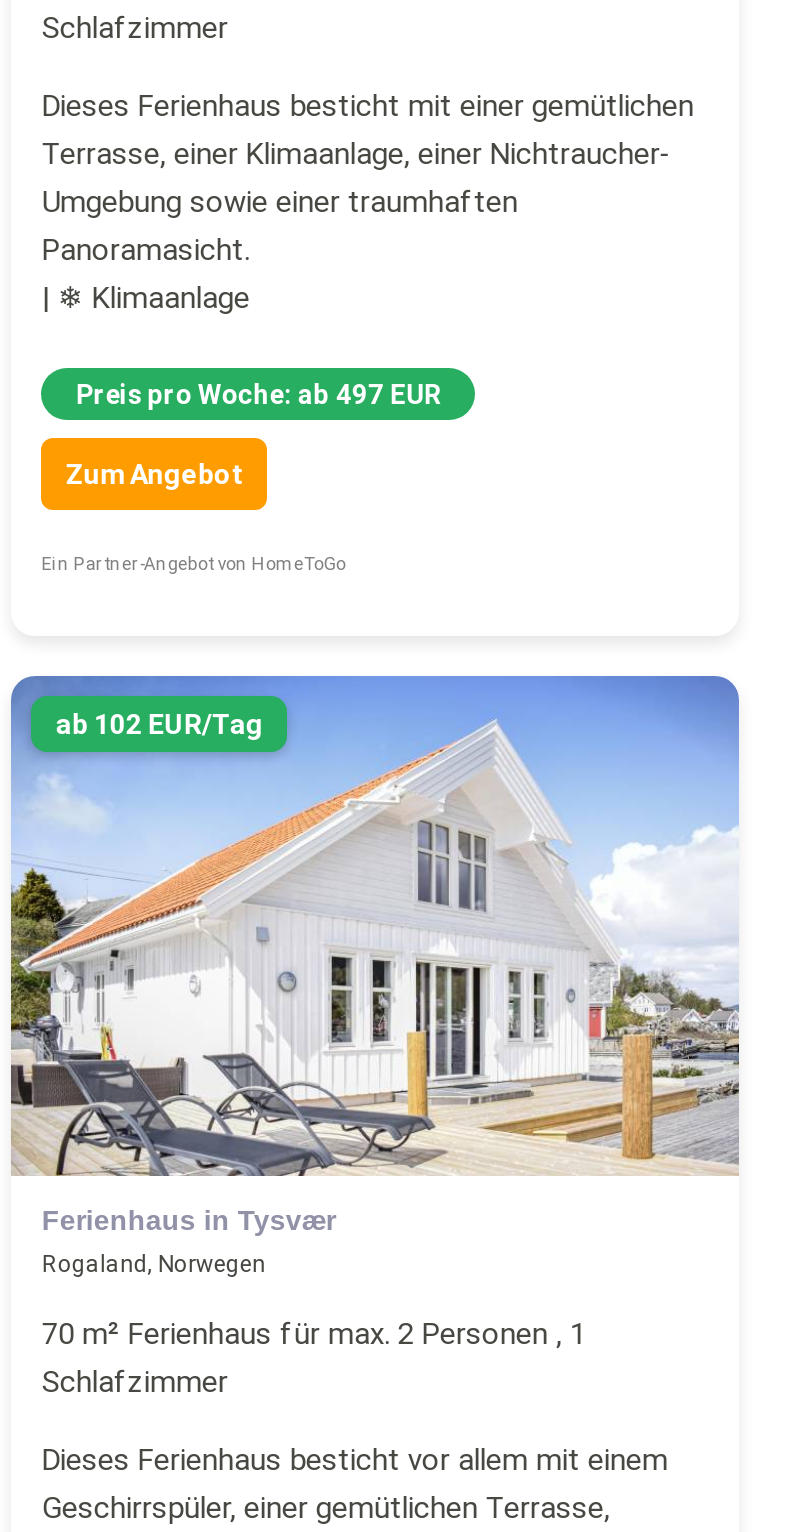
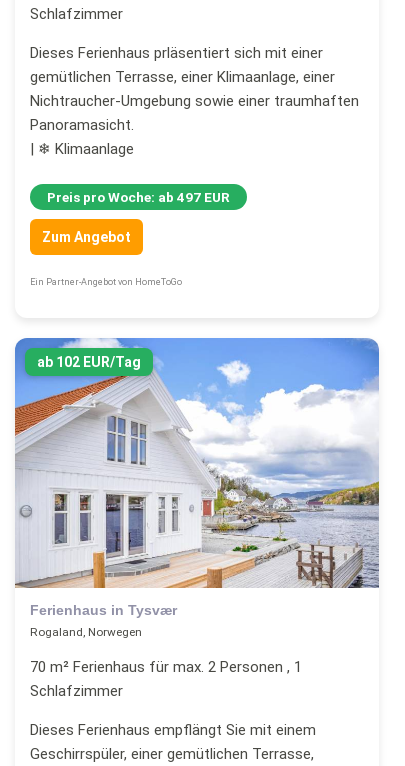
[42,88,694,220] Dieses Ferienhaus besticht mit einer gemütlichen | Terrasse, einer Klimaanlage, einer Nichtraucher- | Umgebung sowie einer traumhaften -> [30,44,359,110] Dieses Ferienhaus prläsentiert sich mit einer | gemütlichen Terrasse, einer Klimaanlage, einer | Nichtraucher-Umgebung sowie einer traumhaften
[9,674,741,1178] [image] -> [14,338,380,589] [image]
[42,1442,668,1478] Dieses Ferienhaus besticht vor allem mit einem -> [30,721,316,739] Dieses Ferienhaus empflängt Sie mit einem

